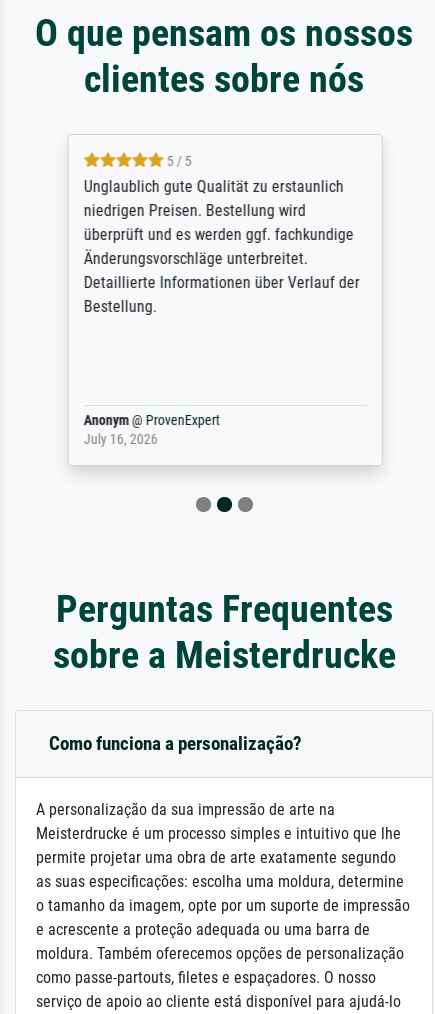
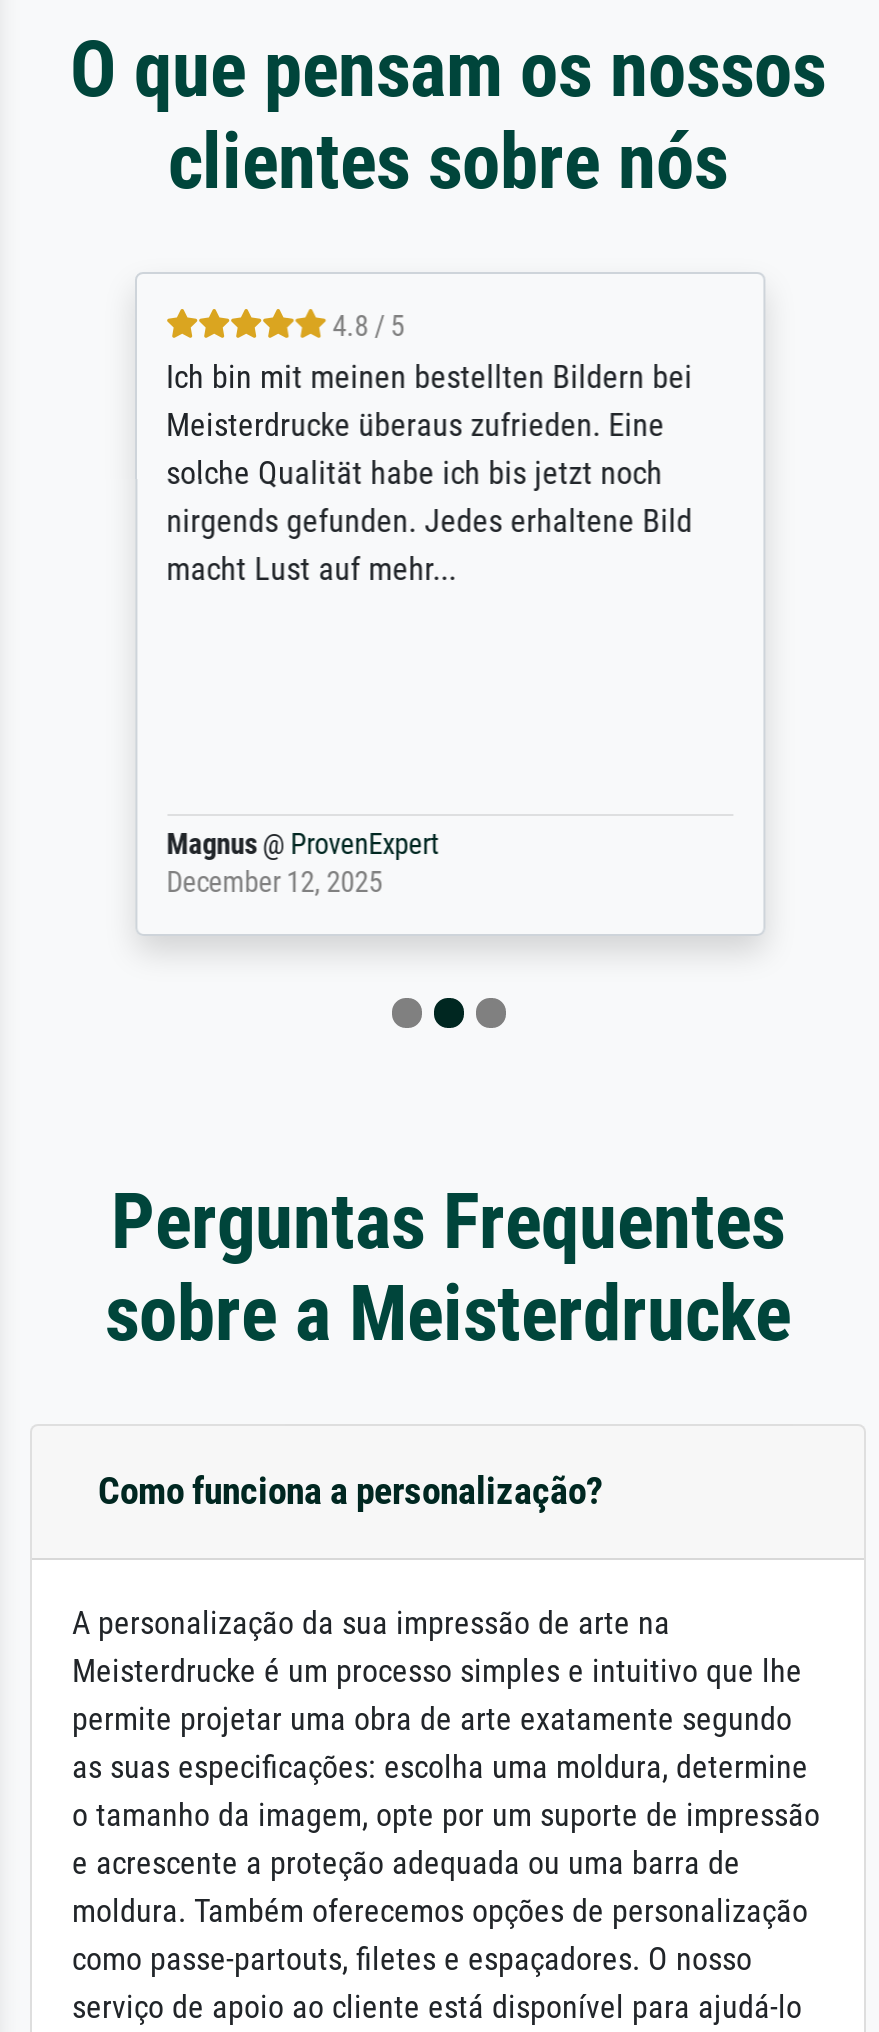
[82,153,358,316] 5 / 5 | Unglaublich gute Qualität zu erstaunlich | niedrigen Preisen. Bestellung wird | überprüft und es werden ggf. fachkundige | Änderungsvorschläge unterbreitet. | Detaillierte Informationen über Verlauf der | Bestellung. -> [165,311,691,589] 4.8 / 5 | Ich bin mit meinen bestellten Bildern bei | Meisterdrucke überaus zufrieden. Eine | solche Qualität habe ich bis jetzt noch | nirgends gefunden. Jedes erhaltene Bild | macht Lust auf mehr...
[82,412,218,448] Anonym @ ProvenExpert | July 16, 2026 -> [165,829,437,901] Magnus @ ProvenExpert | December 12, 2025

